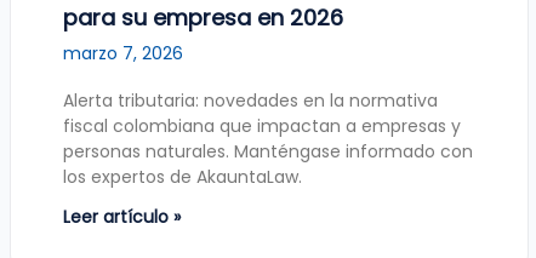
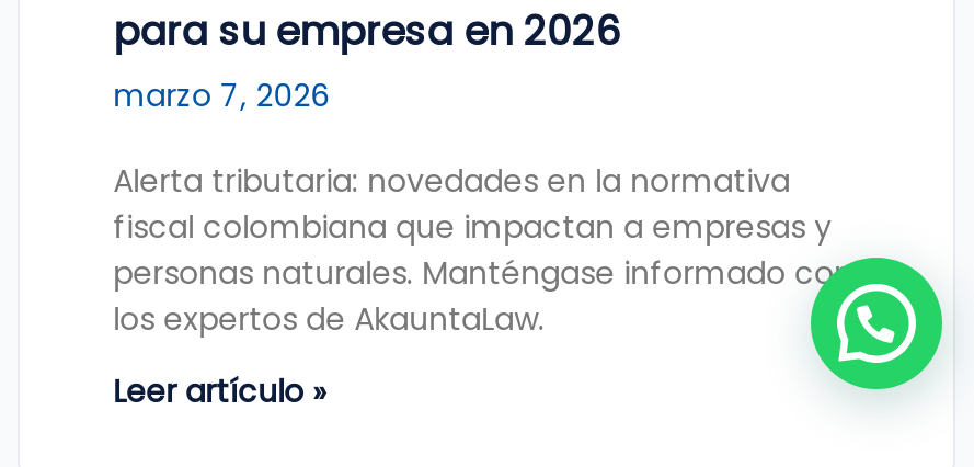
none -> [806,254,947,401] [image]

